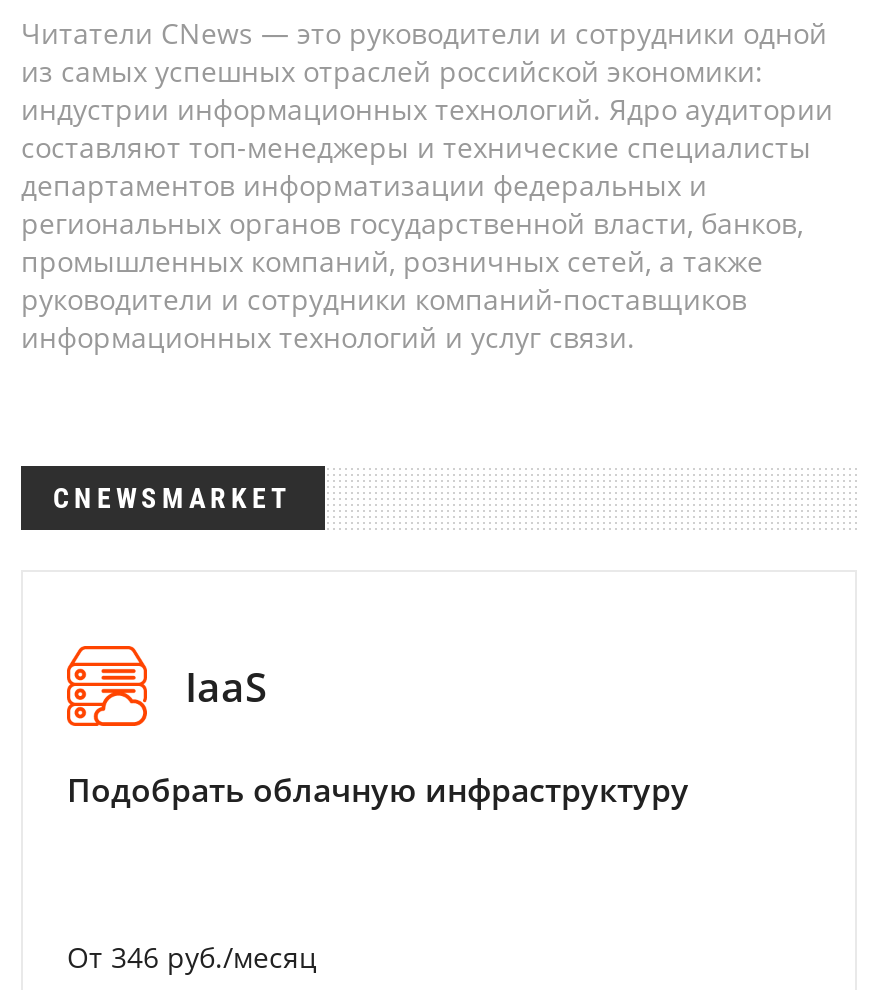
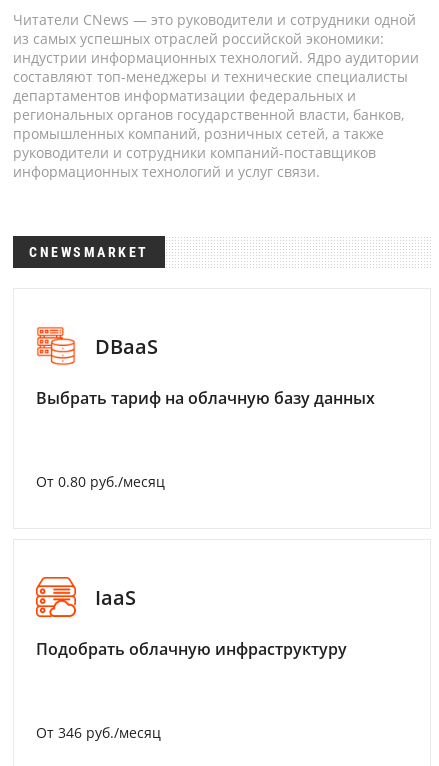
none -> [36,326,375,409] [image] | DBaaS | Выбрать тариф на облачную базу данных
none -> [36,472,165,491] От 0.80 руб./месяц

